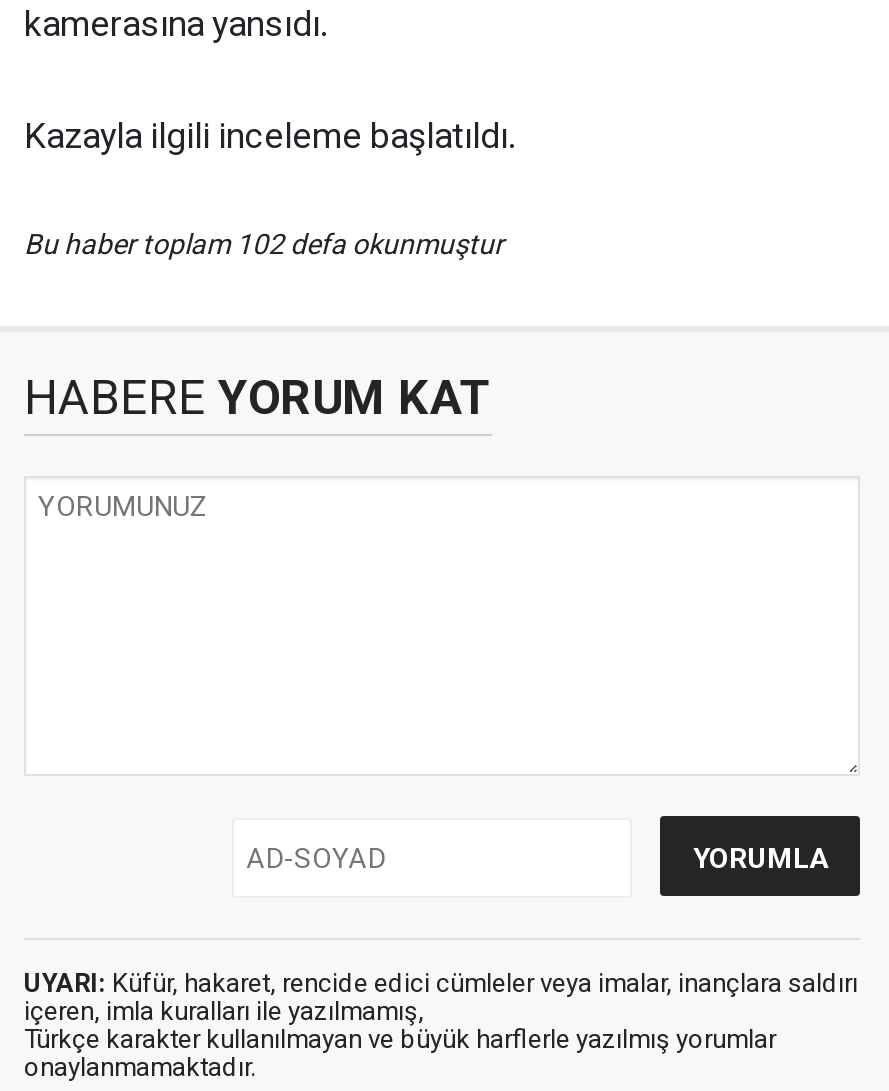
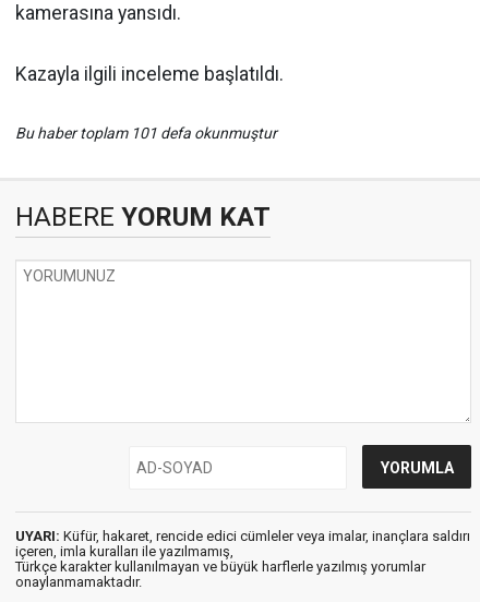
[24,228,504,260] Bu haber toplam 102 defa okunmuştur -> [15,124,277,142] Bu haber toplam 101 defa okunmuştur

